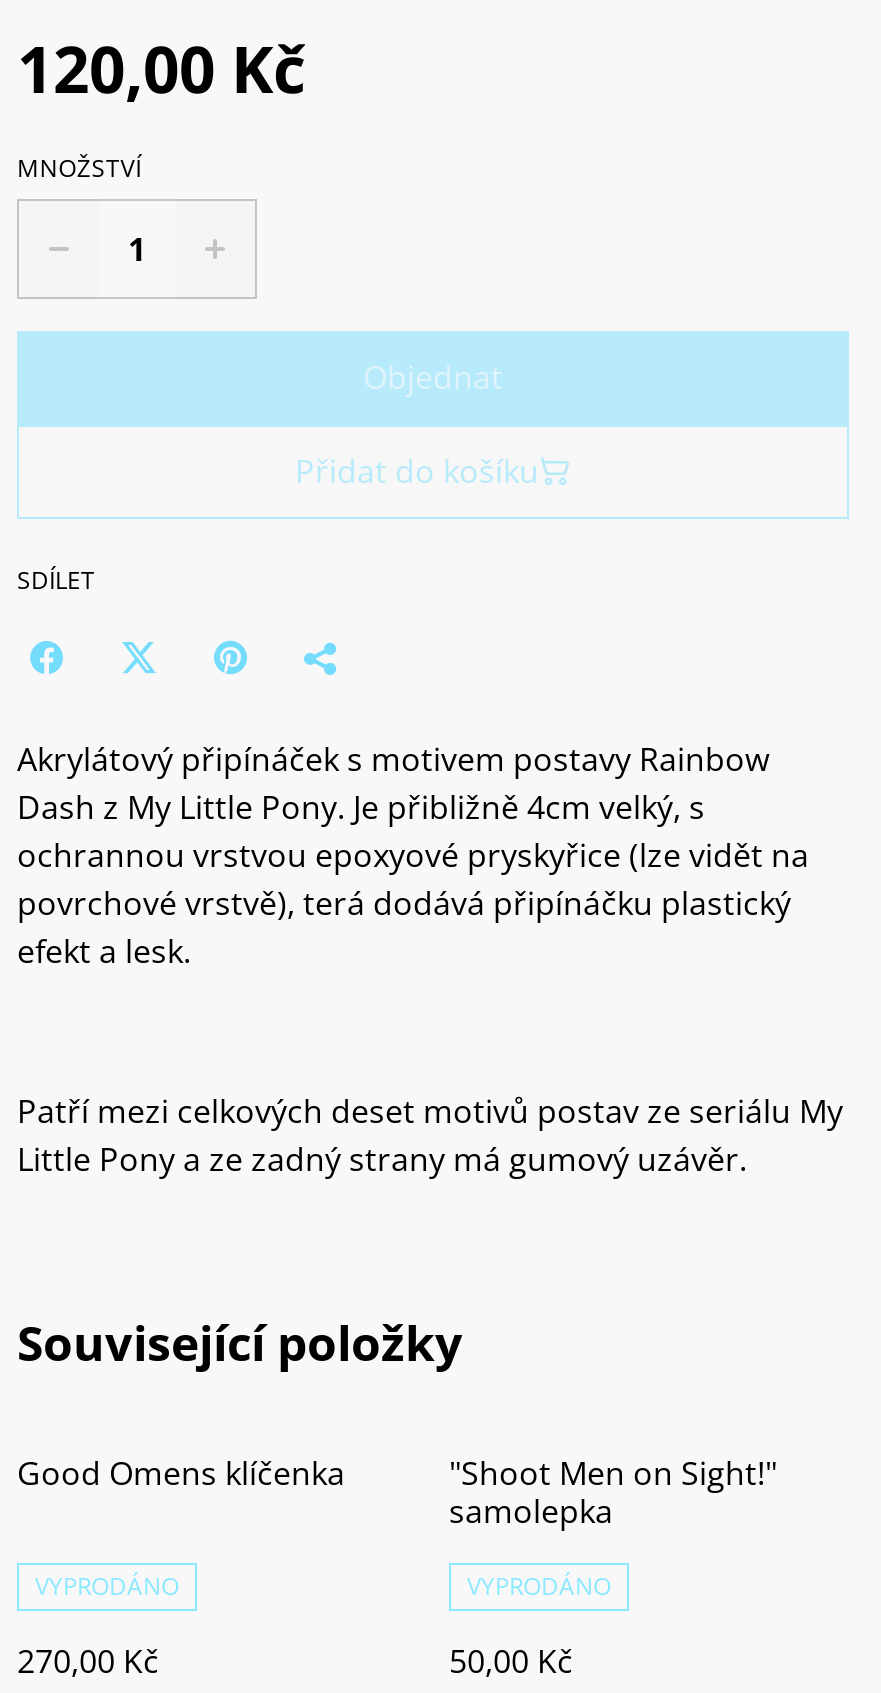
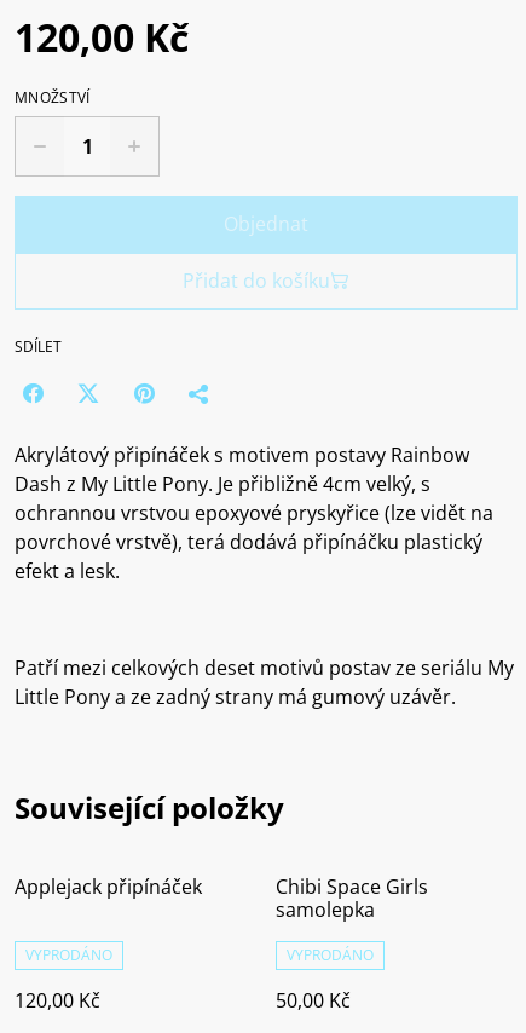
[17,1450,345,1494] Good Omens klíčenka -> [15,873,202,900] Applejack připínáček
[449,1450,777,1494] "Shoot Men on Sight!" -> [276,873,428,900] Chibi Space Girls
[17,1638,159,1682] 270,00 Kč -> [15,987,100,1013] 120,00 Kč

